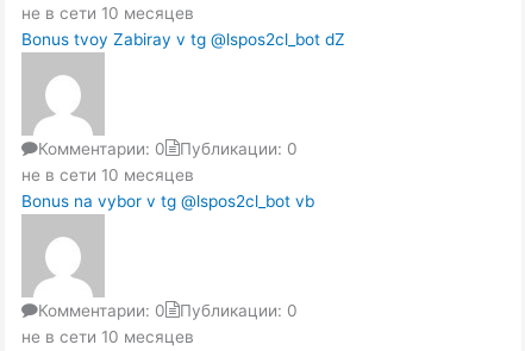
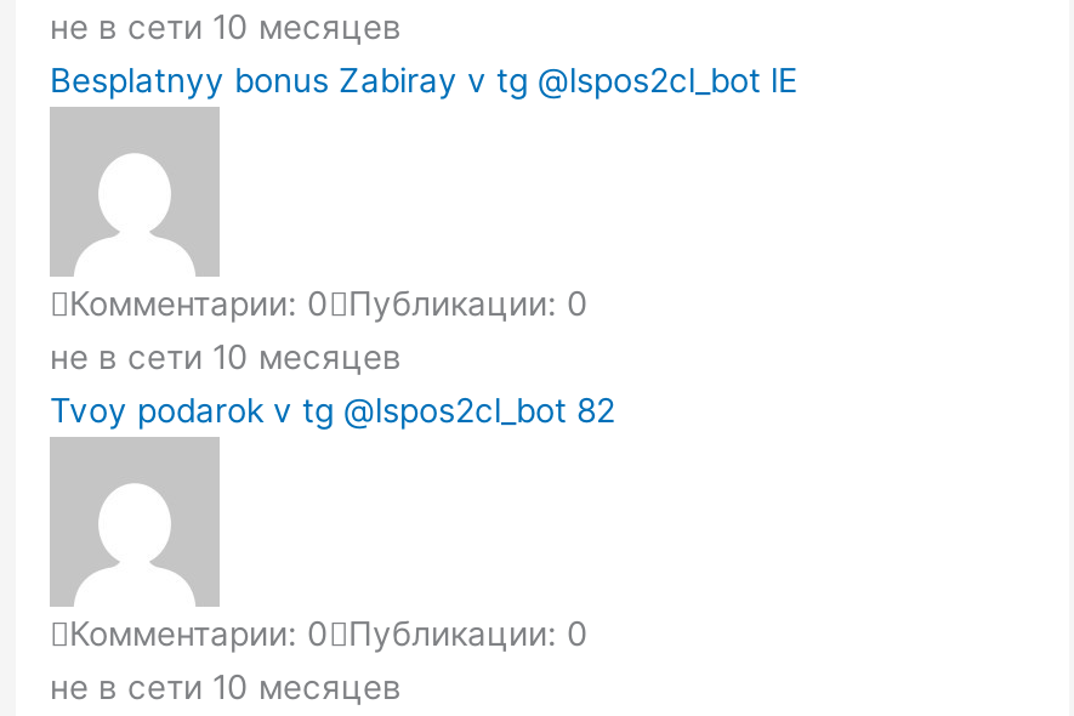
[21,30,345,49] Bonus tvoy Zabiray v tg @lspos2cl_bot dZ -> [50,61,797,100] Besplatnyy bonus Zabiray v tg @lspos2cl_bot lE
[21,192,314,211] Bonus na vybor v tg @lspos2cl_bot vb -> [50,391,615,430] Tvoy podarok v tg @lspos2cl_bot 82

